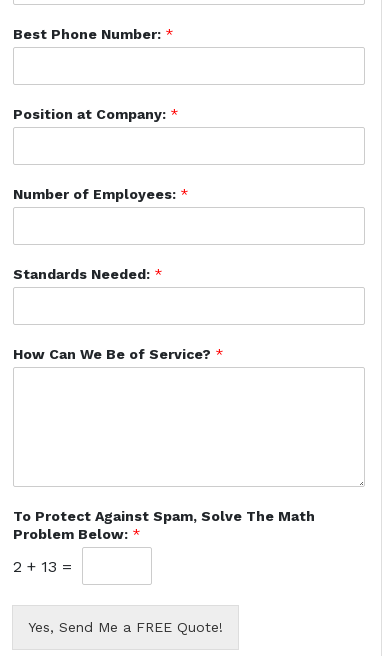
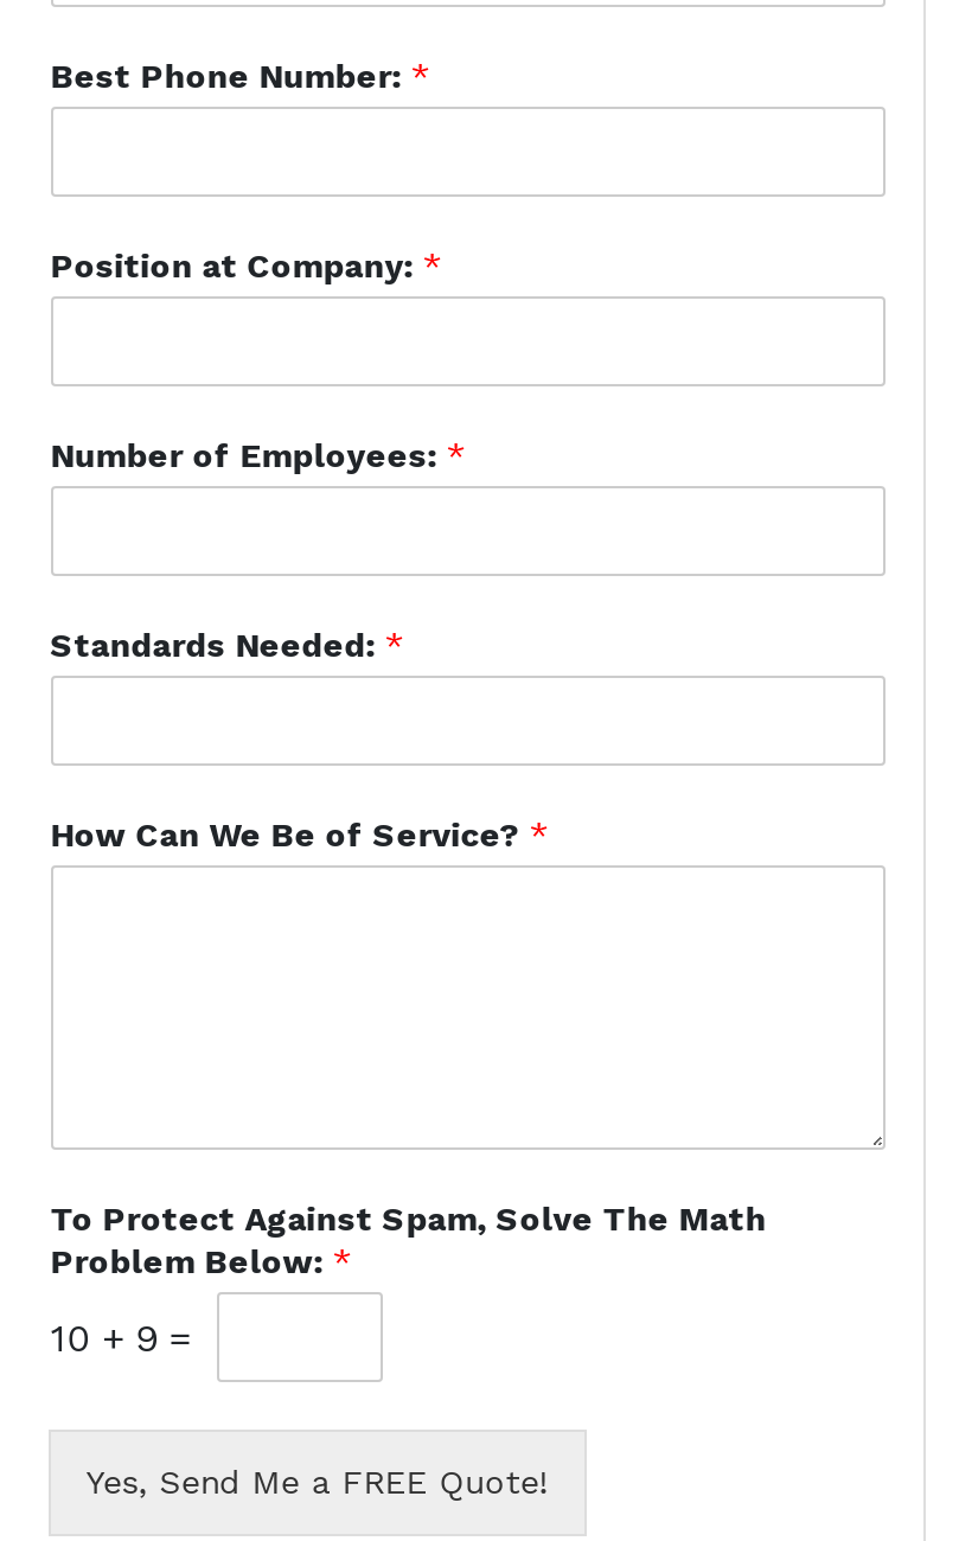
[13,557,72,576] 2 + 13 = -> [50,1316,193,1361] 10 + 9 =

